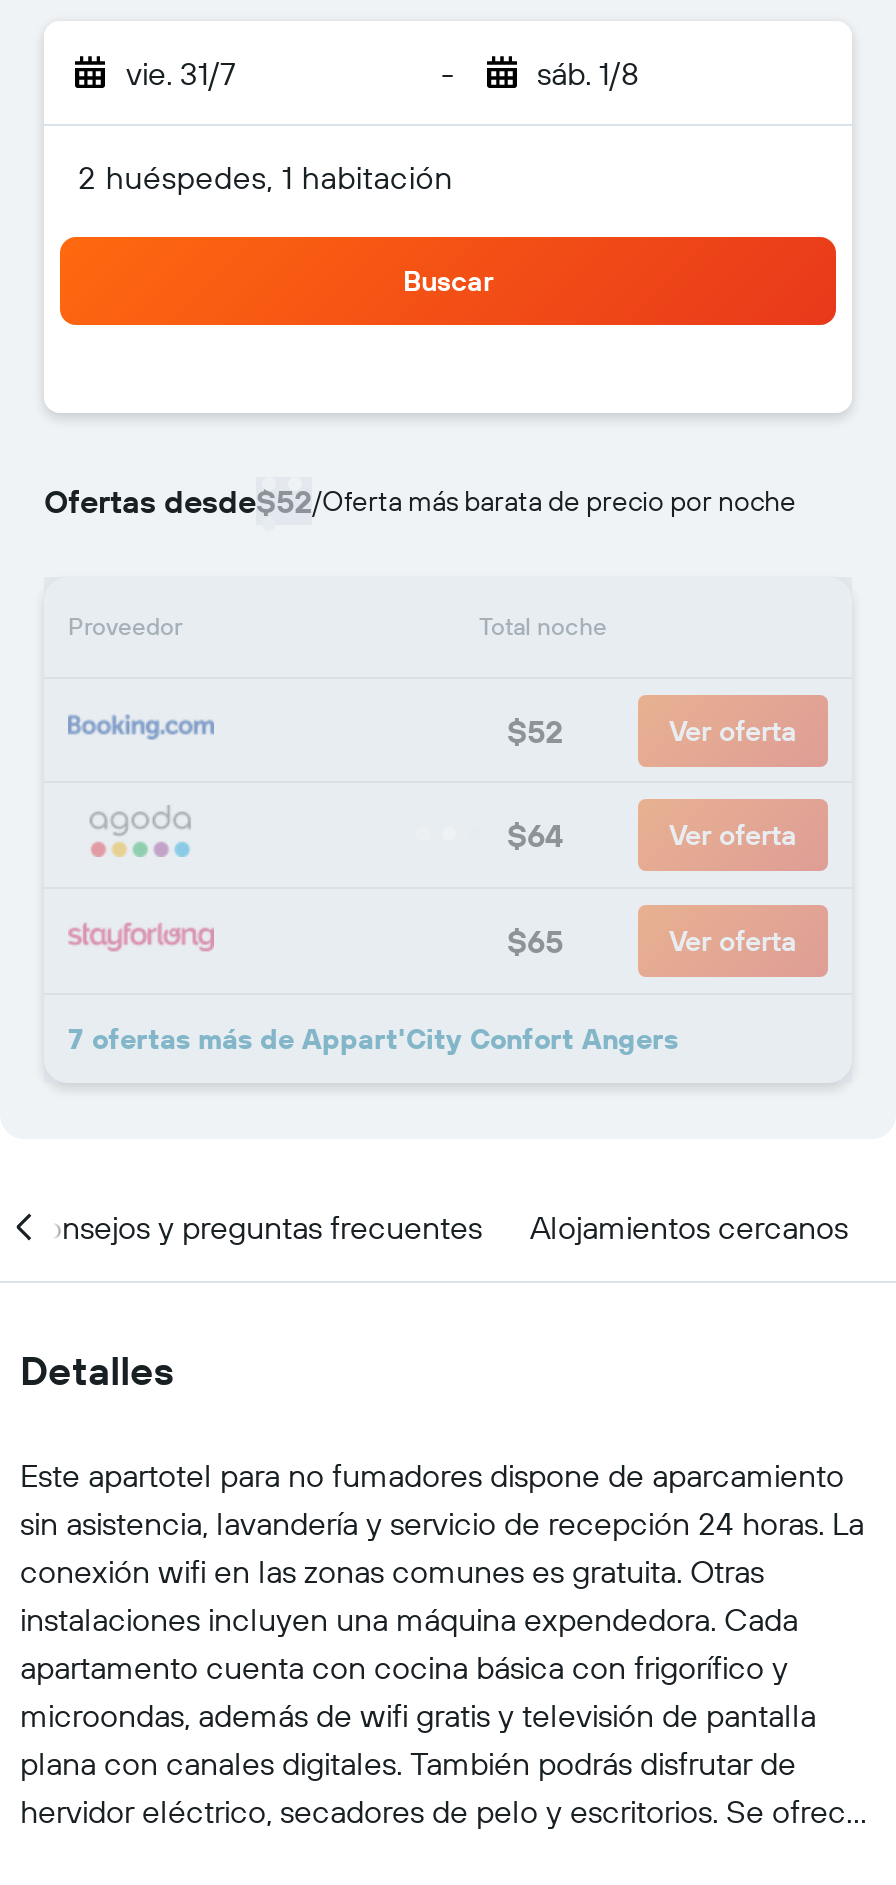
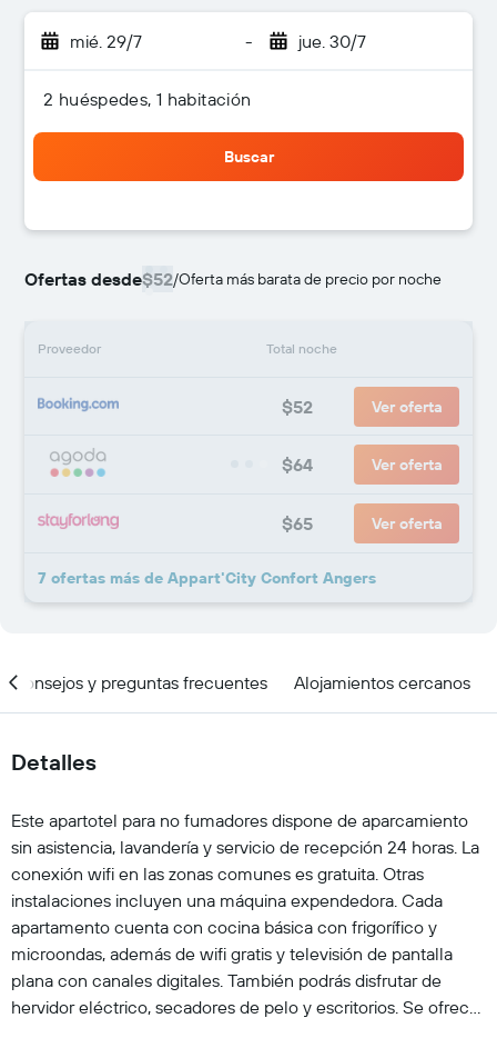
[126,53,236,93] vie. 31/7 -> [70,30,142,52] mié. 29/7
[537,53,639,93] sáb. 1/8 -> [298,30,366,52] jue. 30/7

